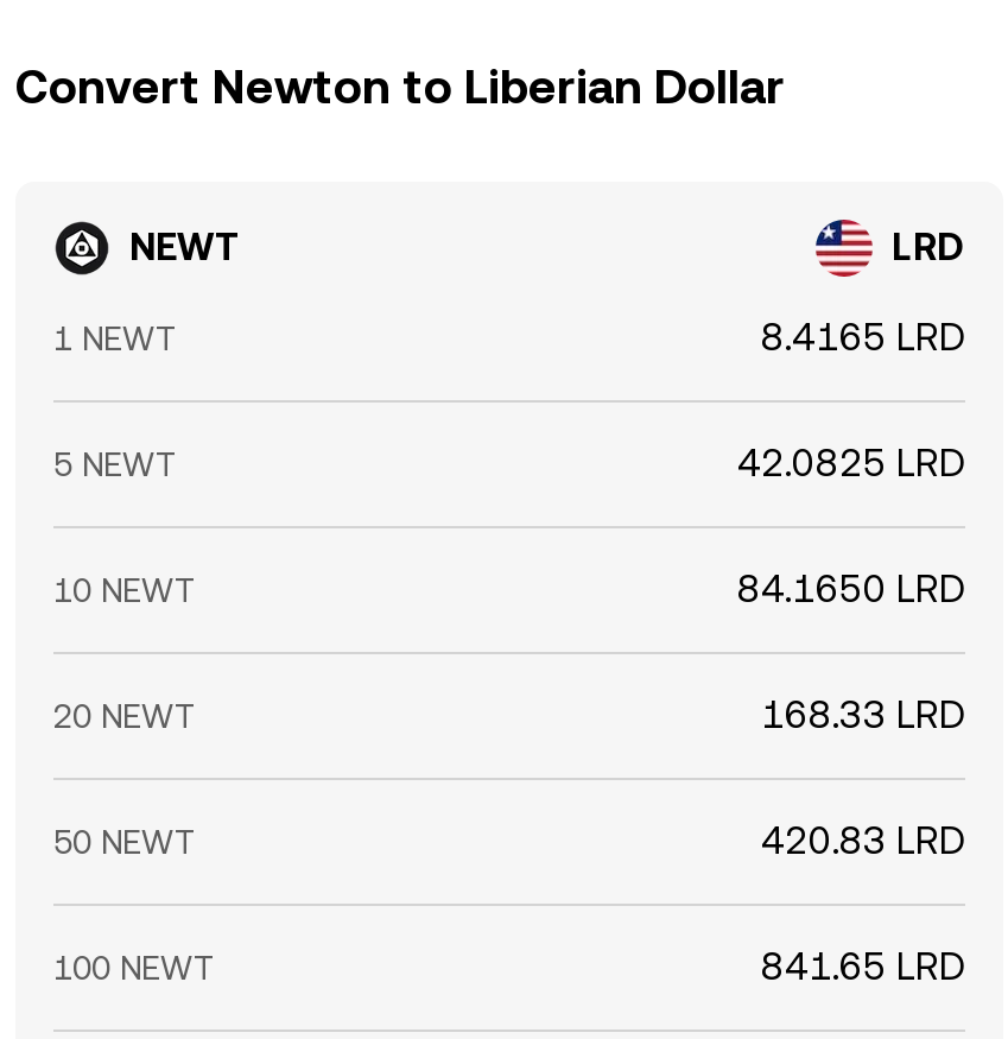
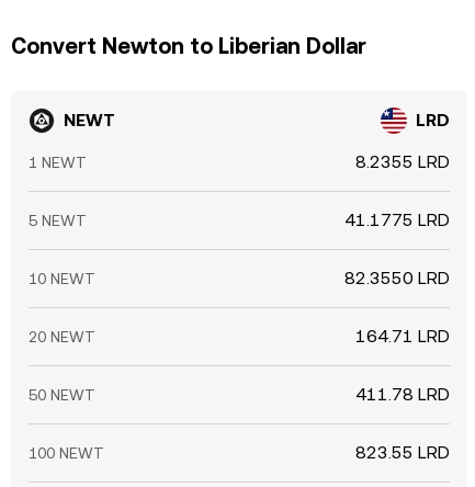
[761,315,965,360] 8.4165 LRD -> [355,151,450,172] 8.2355 LRD
[737,441,965,486] 42.0825 LRD -> [344,209,450,230] 41.1775 LRD
[737,566,965,612] 84.1650 LRD -> [344,268,450,288] 82.3550 LRD
[761,692,965,737] 168.33 LRD -> [355,326,450,347] 164.71 LRD
[761,818,965,863] 420.83 LRD -> [355,384,450,405] 411.78 LRD
[761,944,965,989] 841.65 LRD -> [355,442,450,463] 823.55 LRD

